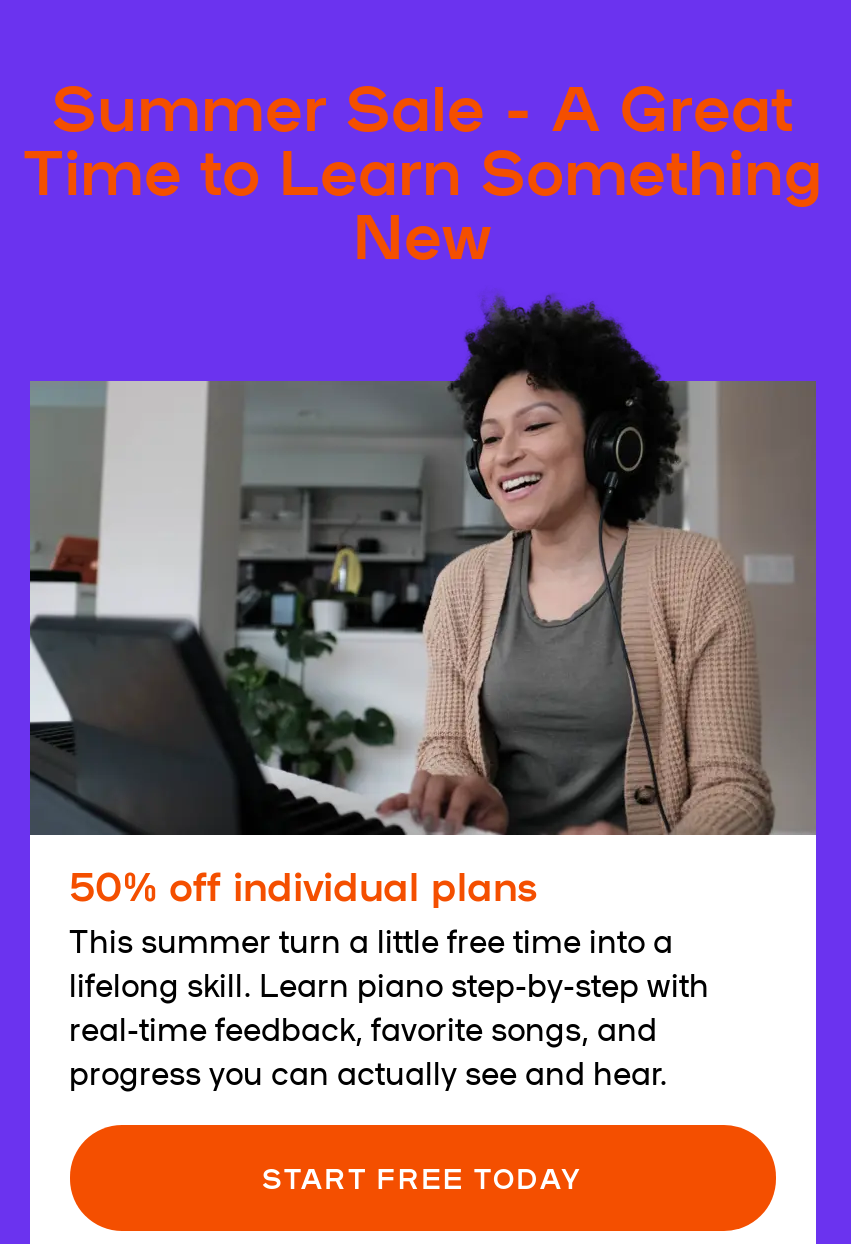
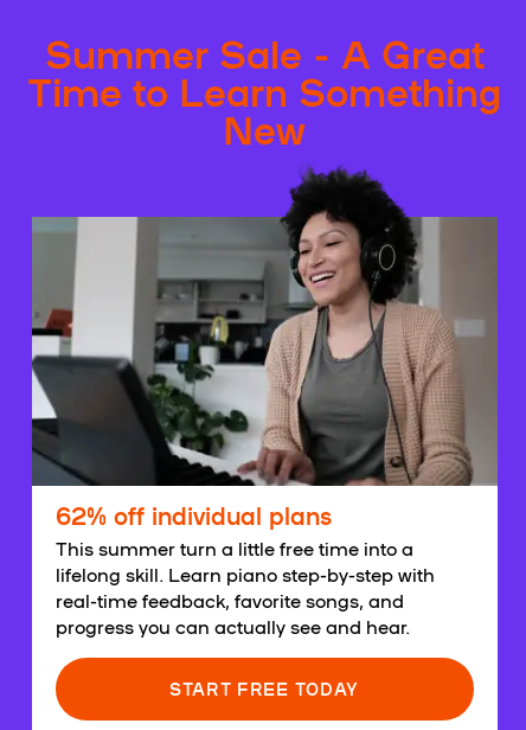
[69,854,537,910] 50% off individual plans -> [55,497,331,530] 62% off individual plans

